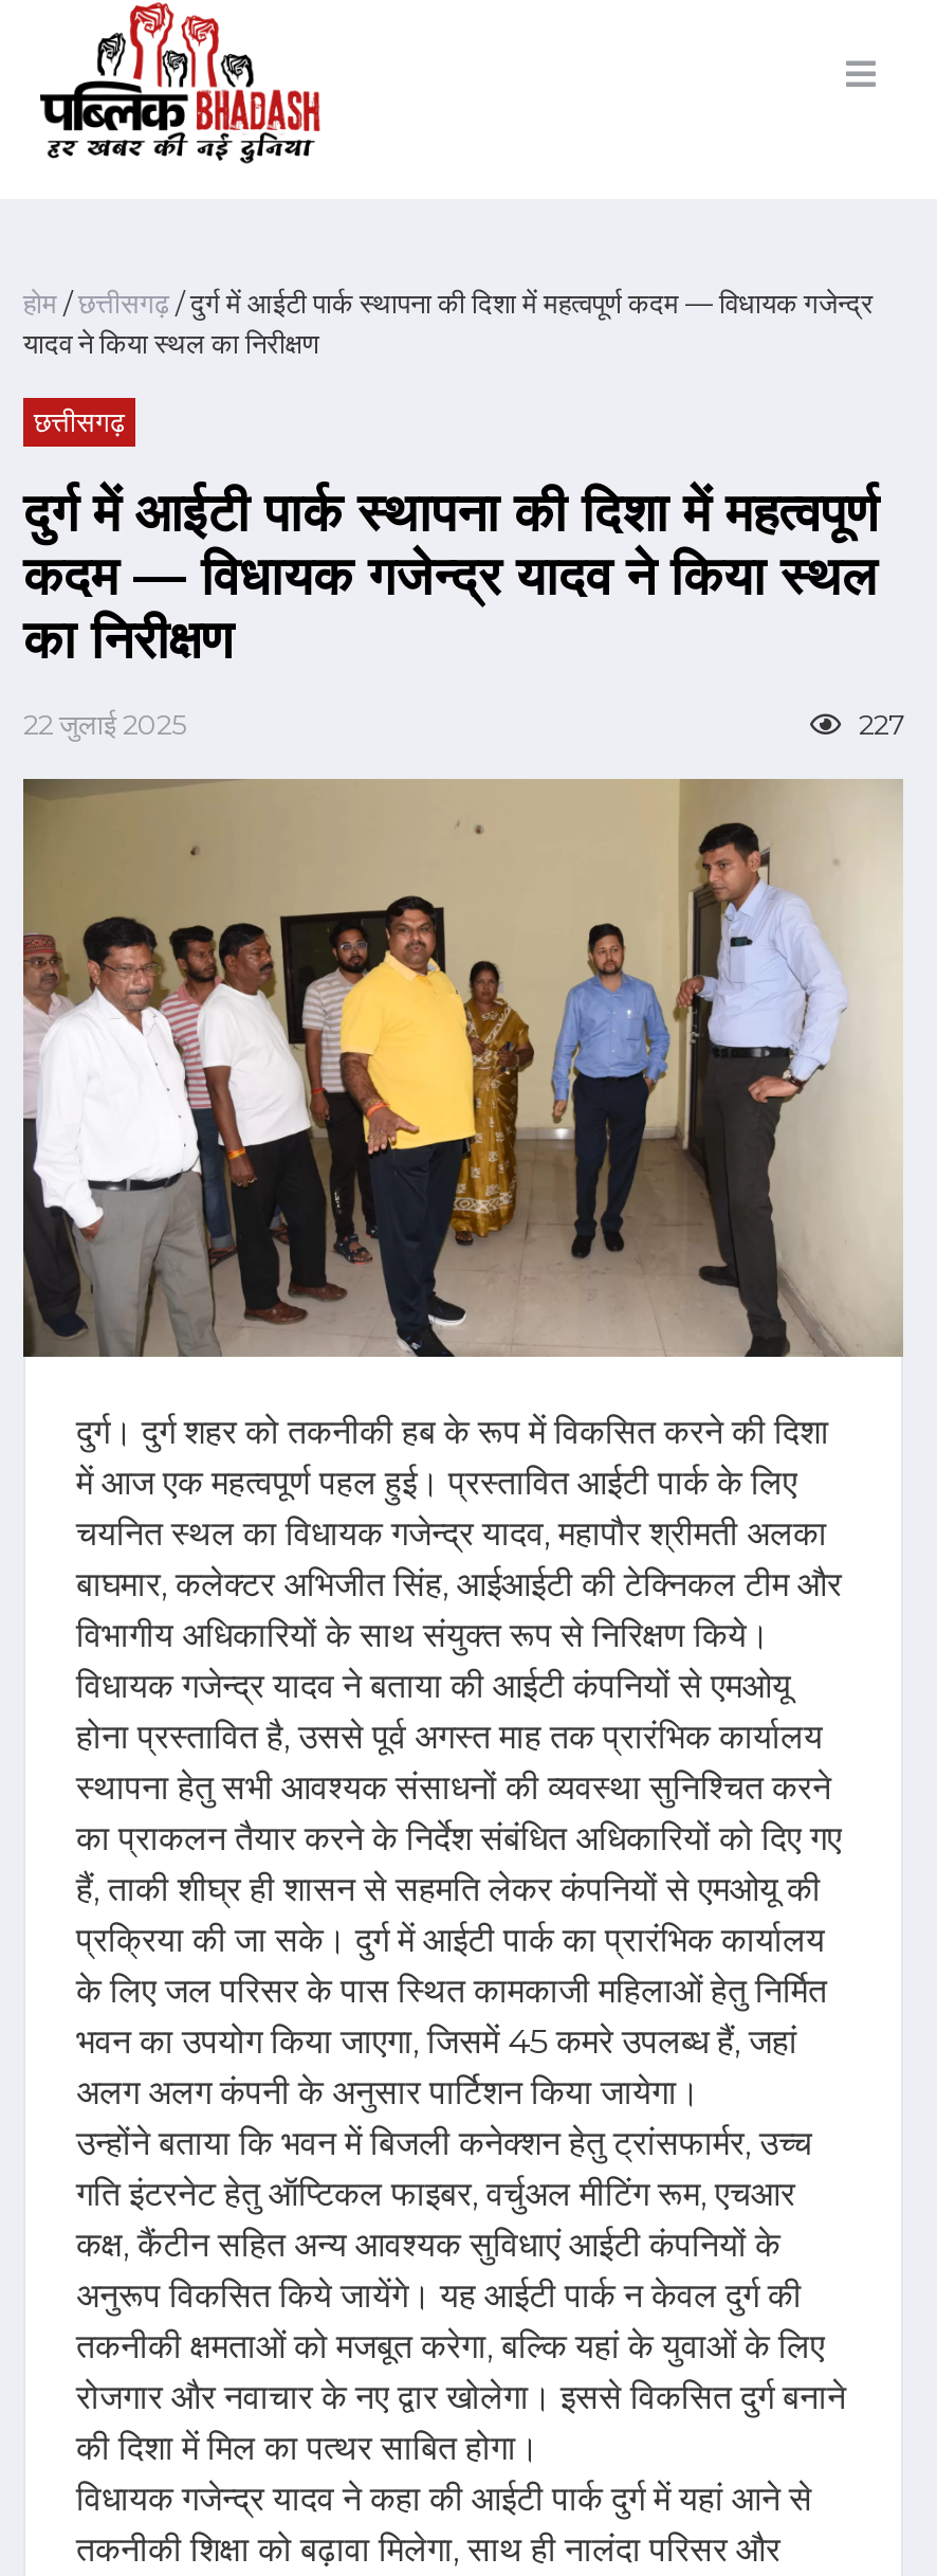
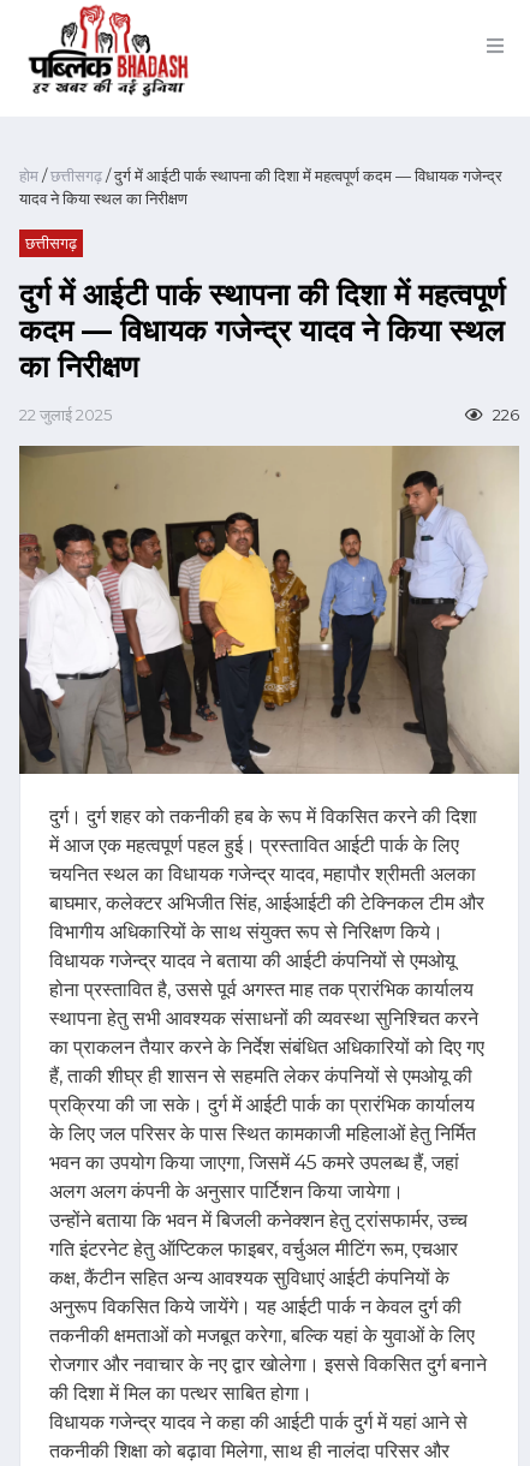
[859,708,903,742] 227 -> [493,405,519,425] 226

